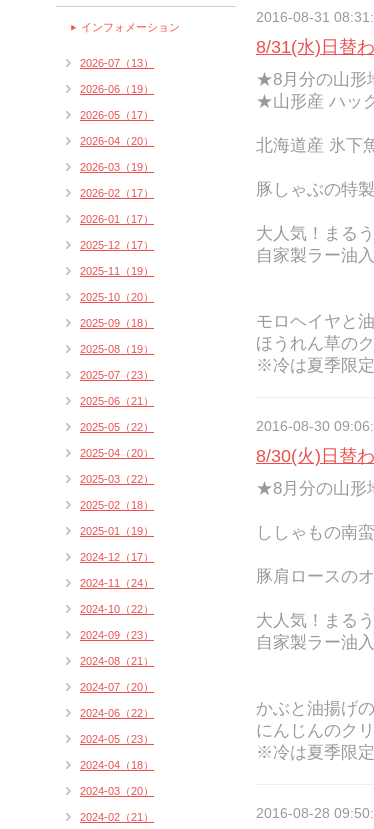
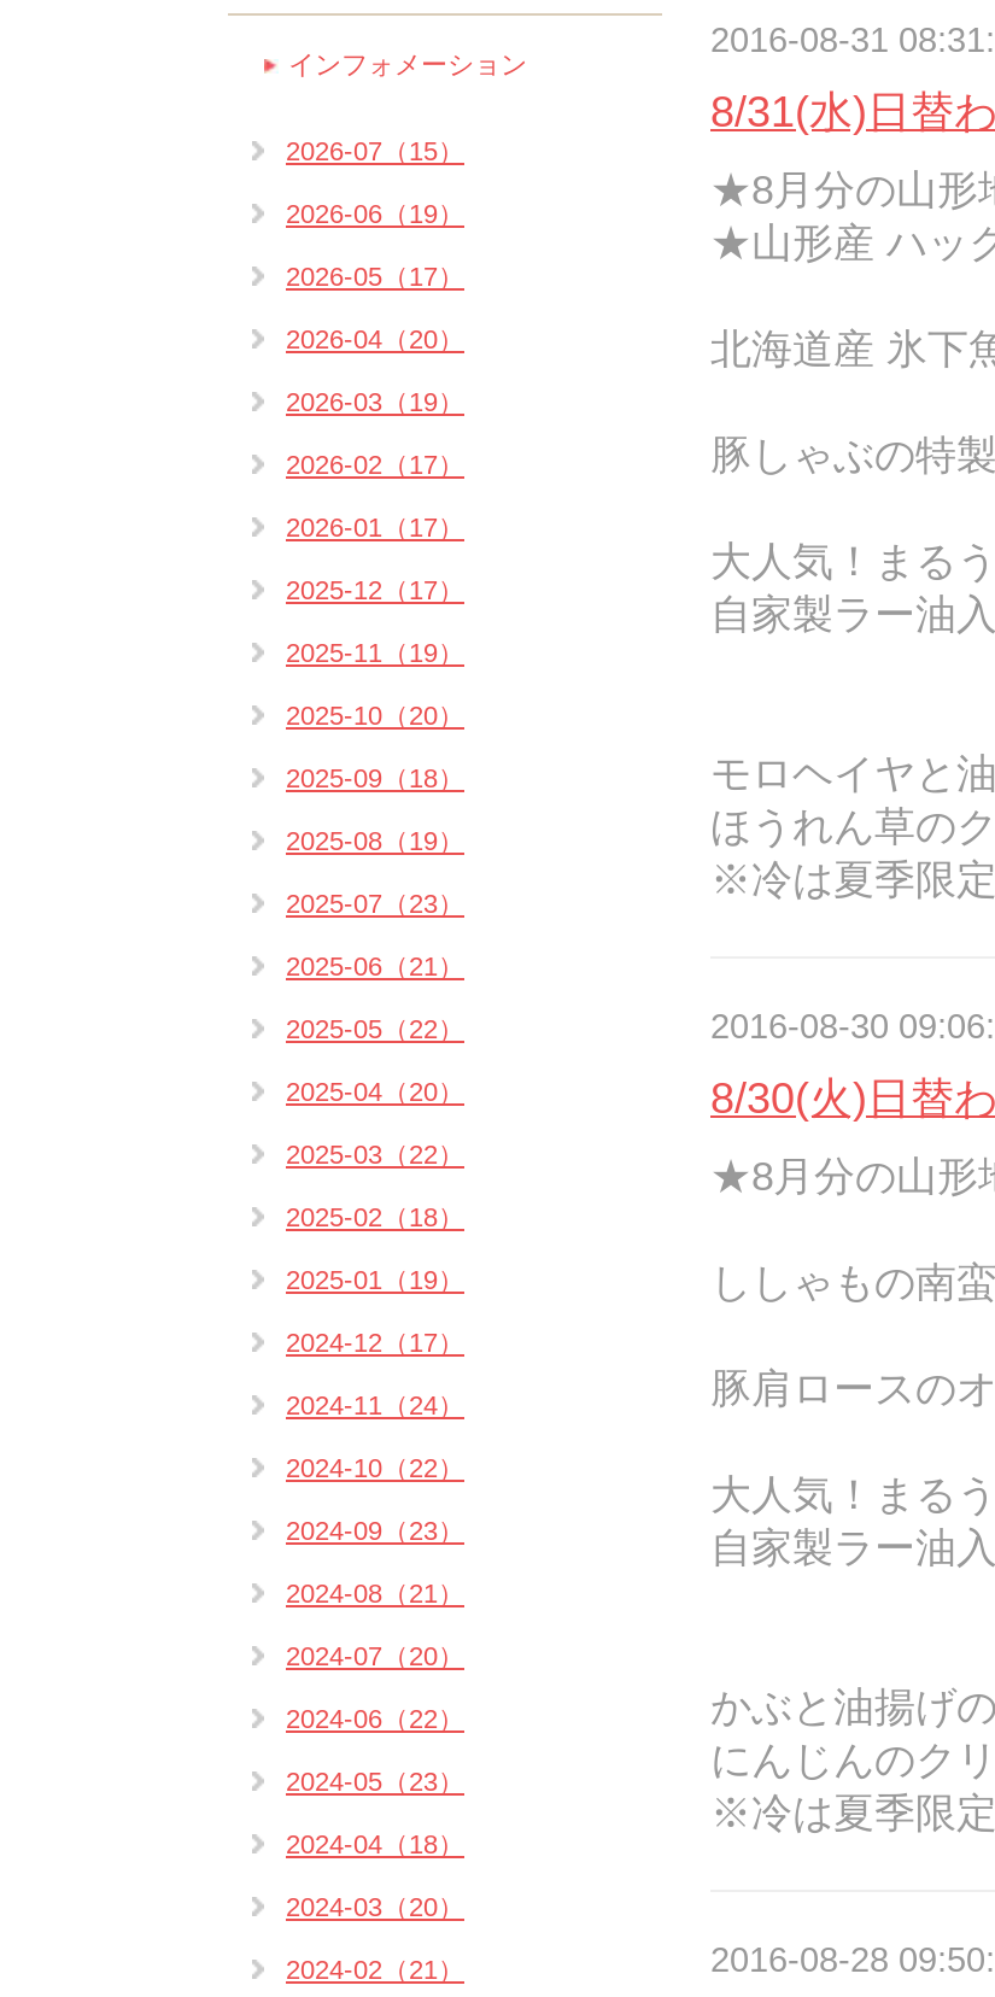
[80,57,154,69] 2026-07（13） -> [286,136,464,165] 2026-07（15）

